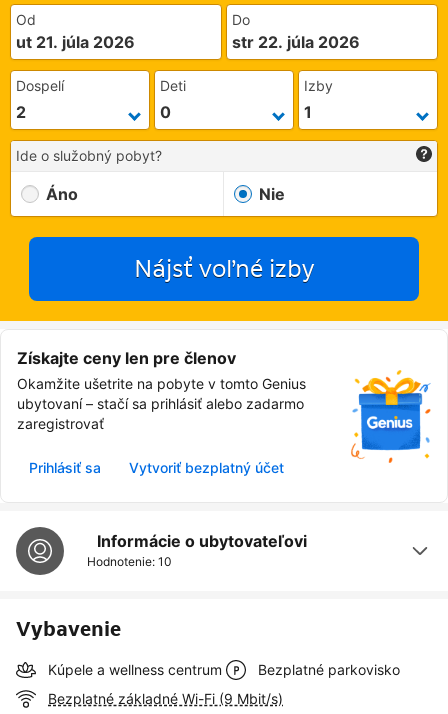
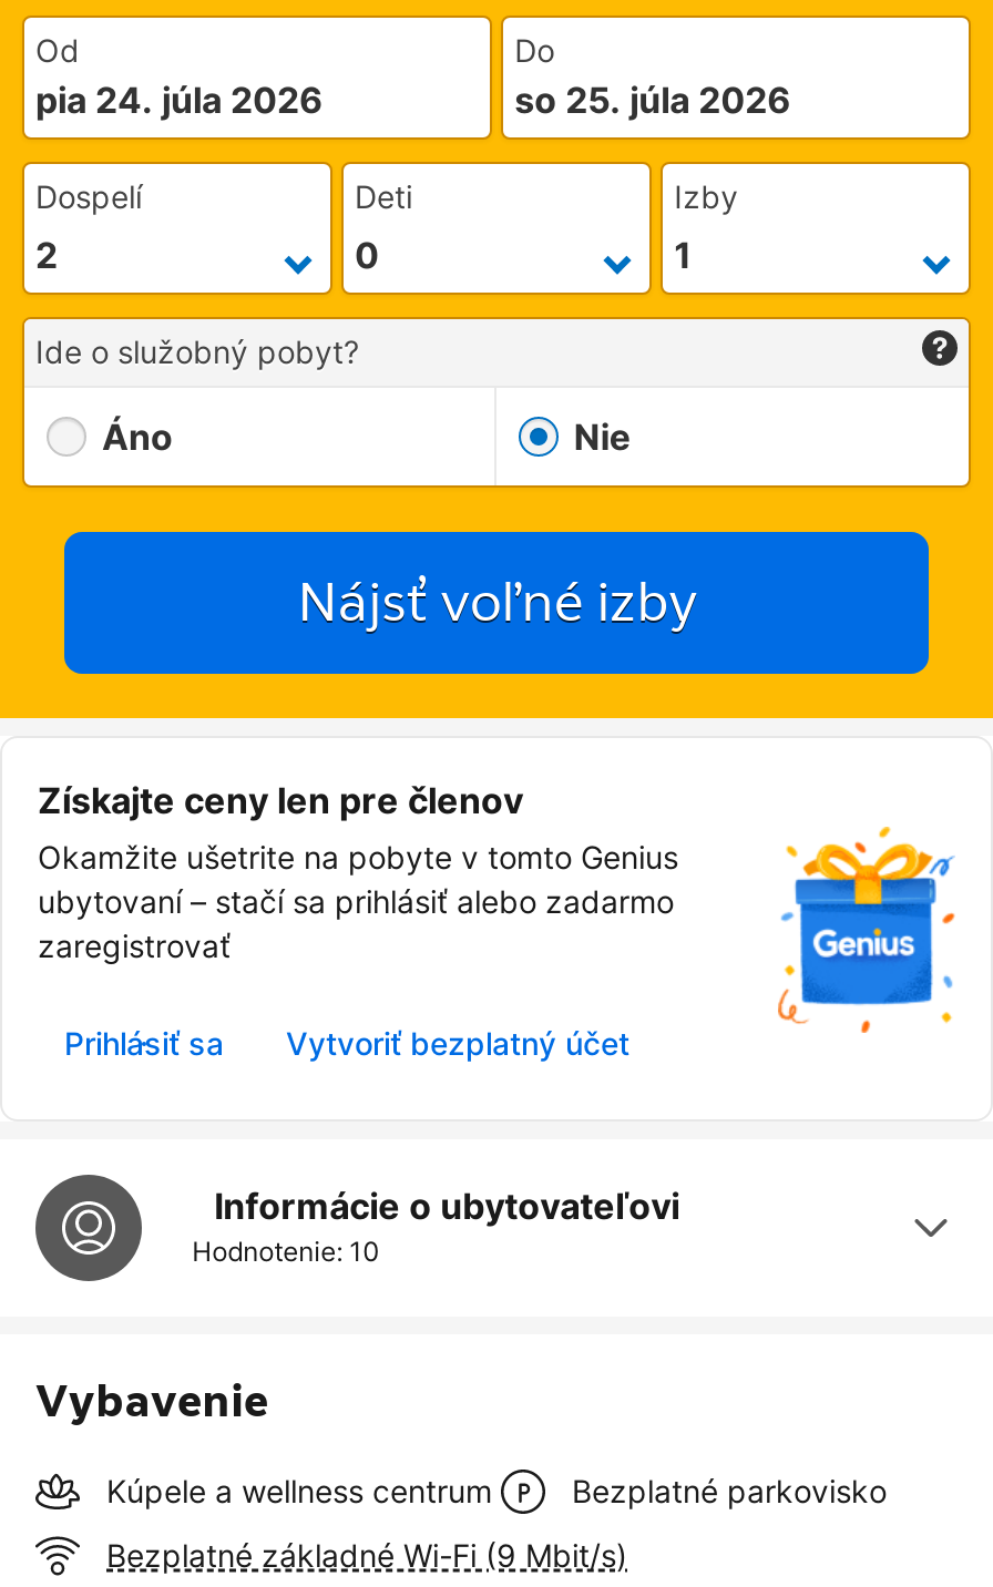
[16,32,135,52] ut 21. júla 2026 -> [35,78,324,122] pia 24. júla 2026
[232,32,360,52] str 22. júla 2026 -> [514,78,792,122] so 25. júla 2026

